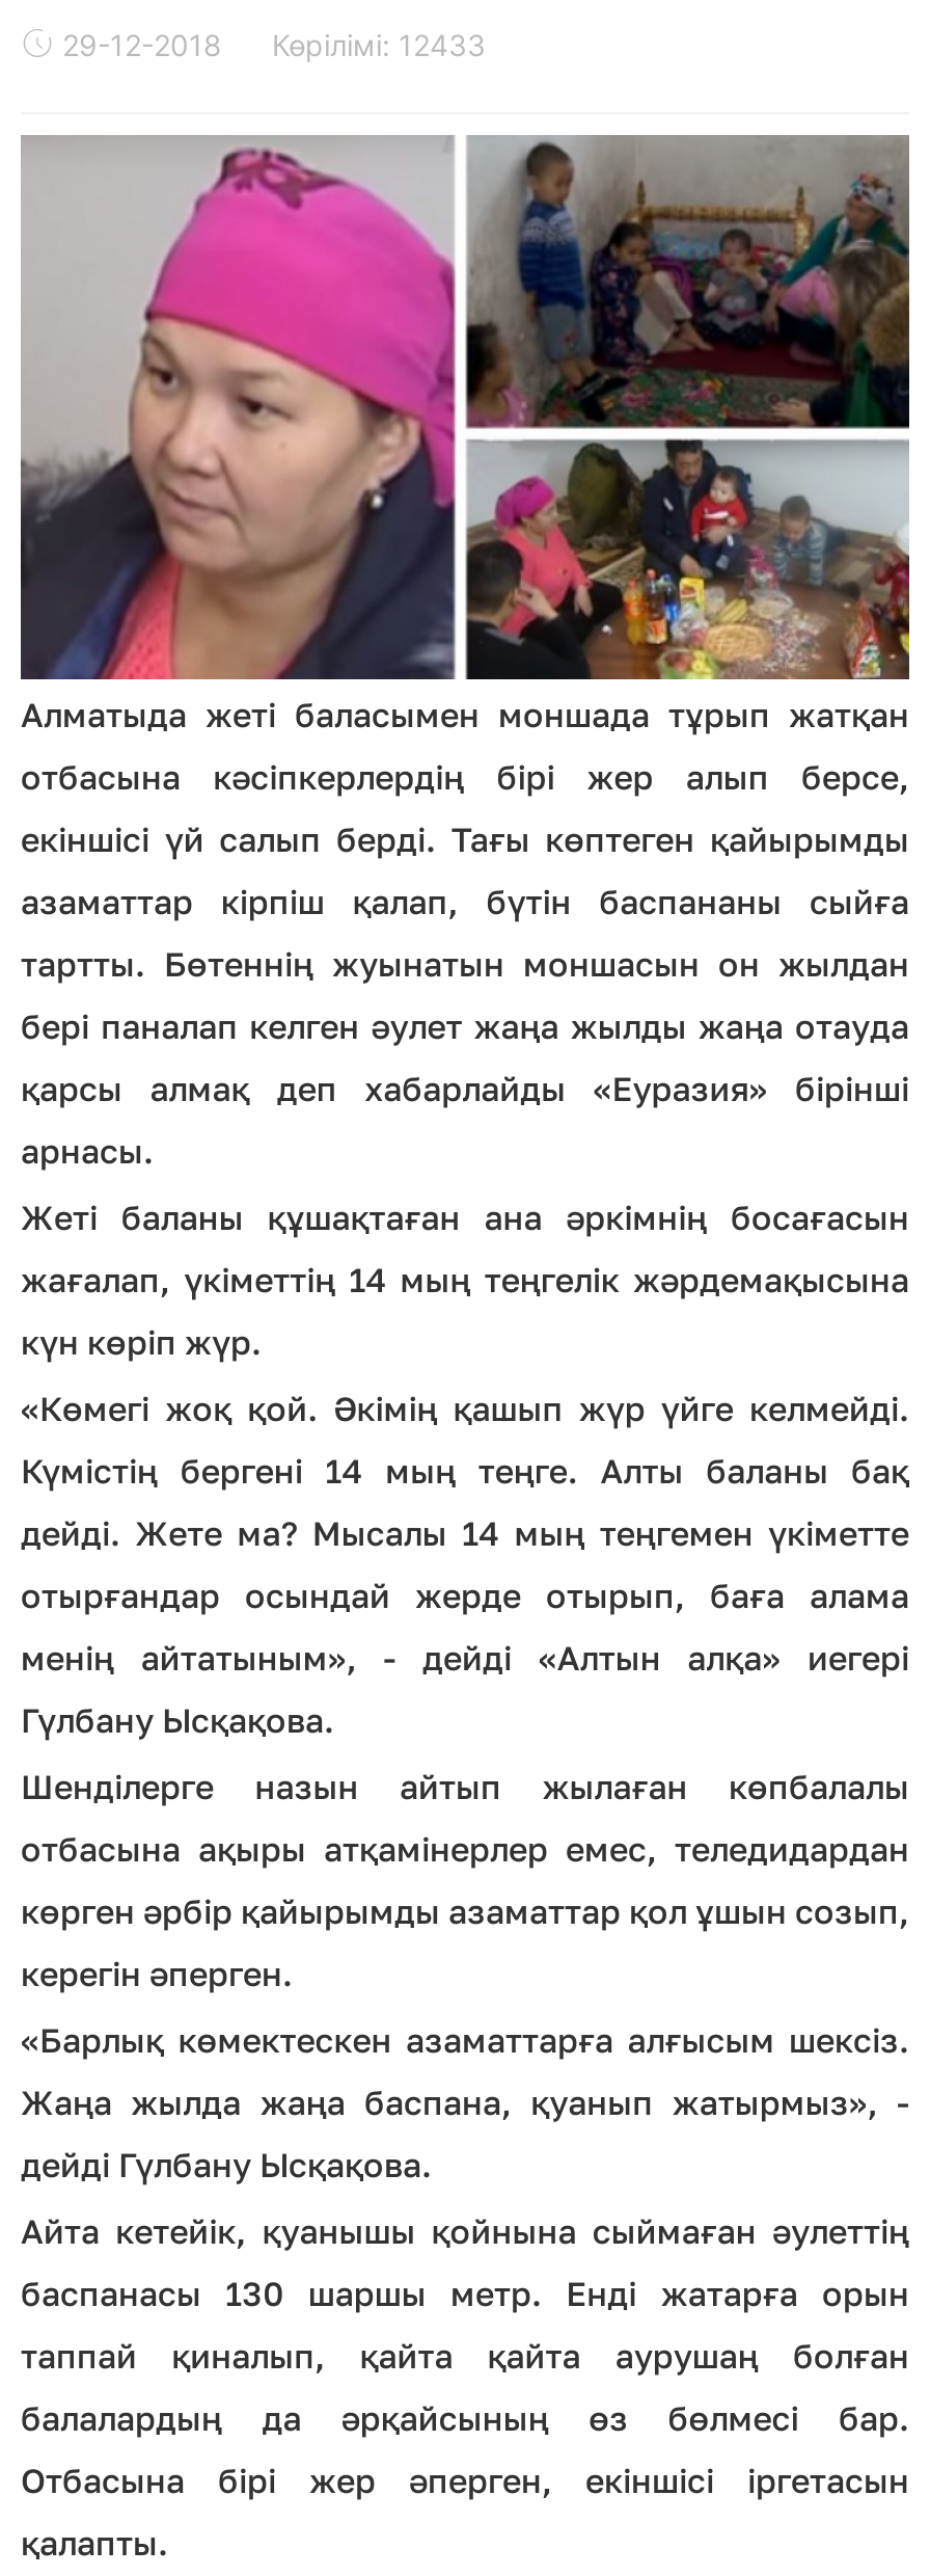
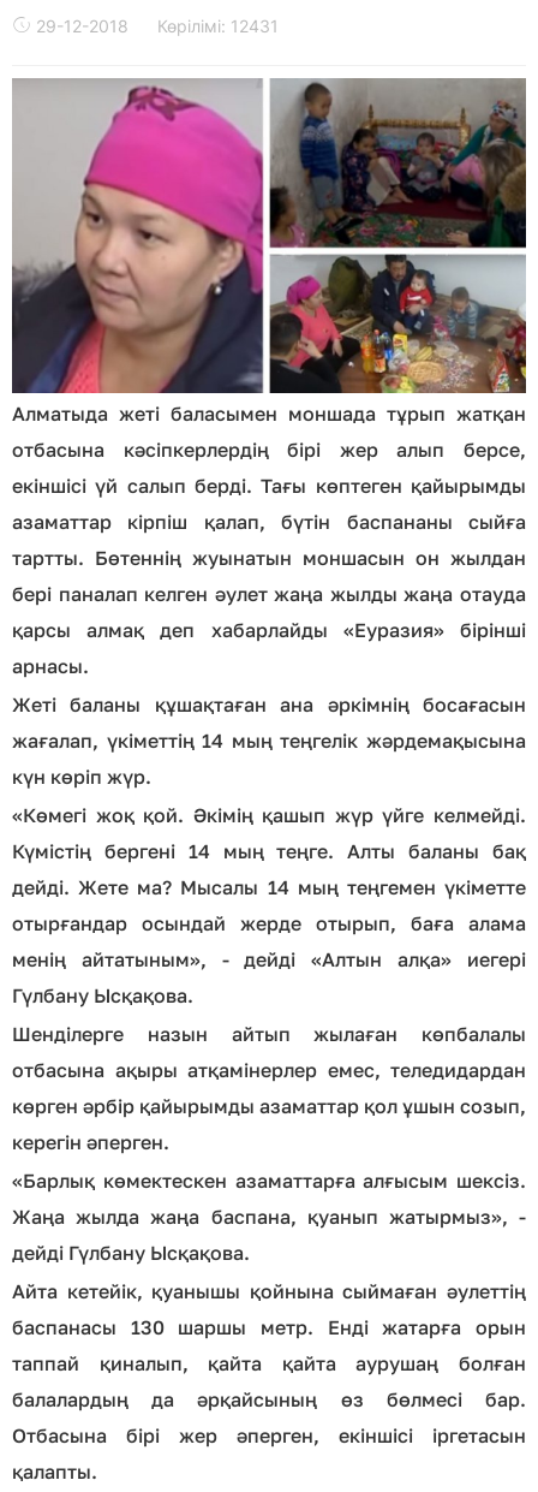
[54,27,486,62] 29-12-2018 Көрілімі: 12433 -> [31,16,279,36] 29-12-2018 Көрілімі: 12431

